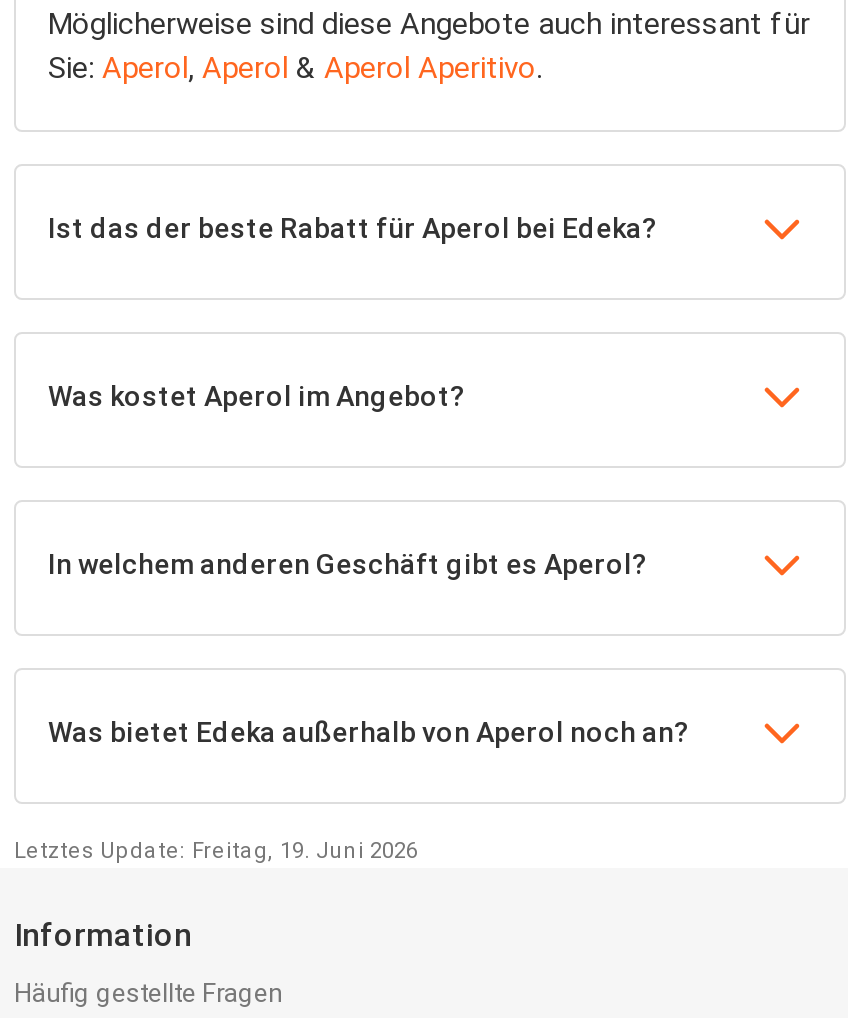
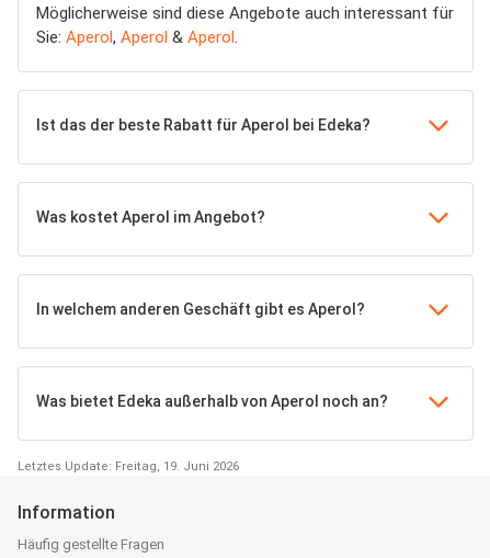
[48,50,542,86] Sie: Aperol, Aperol & Aperol Aperitivo. -> [36,27,238,47] Sie: Aperol, Aperol & Aperol.

